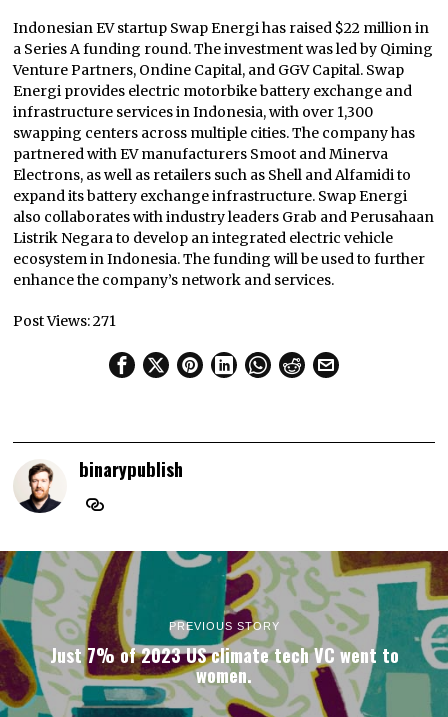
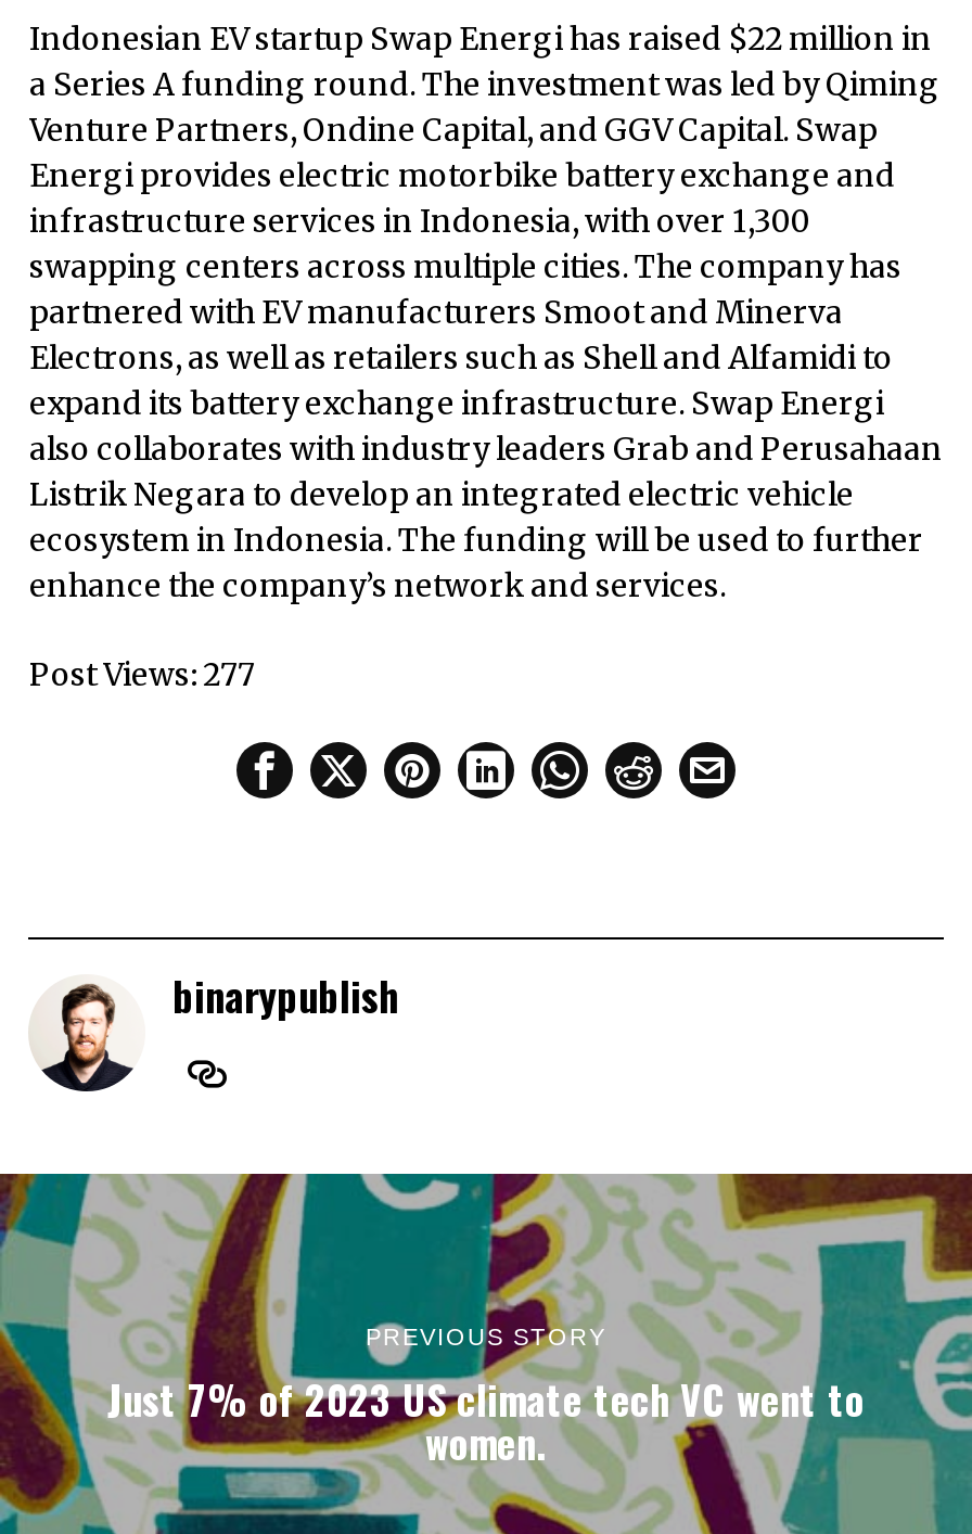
[13,312,116,330] Post Views: 271 -> [29,655,255,695] Post Views: 277

